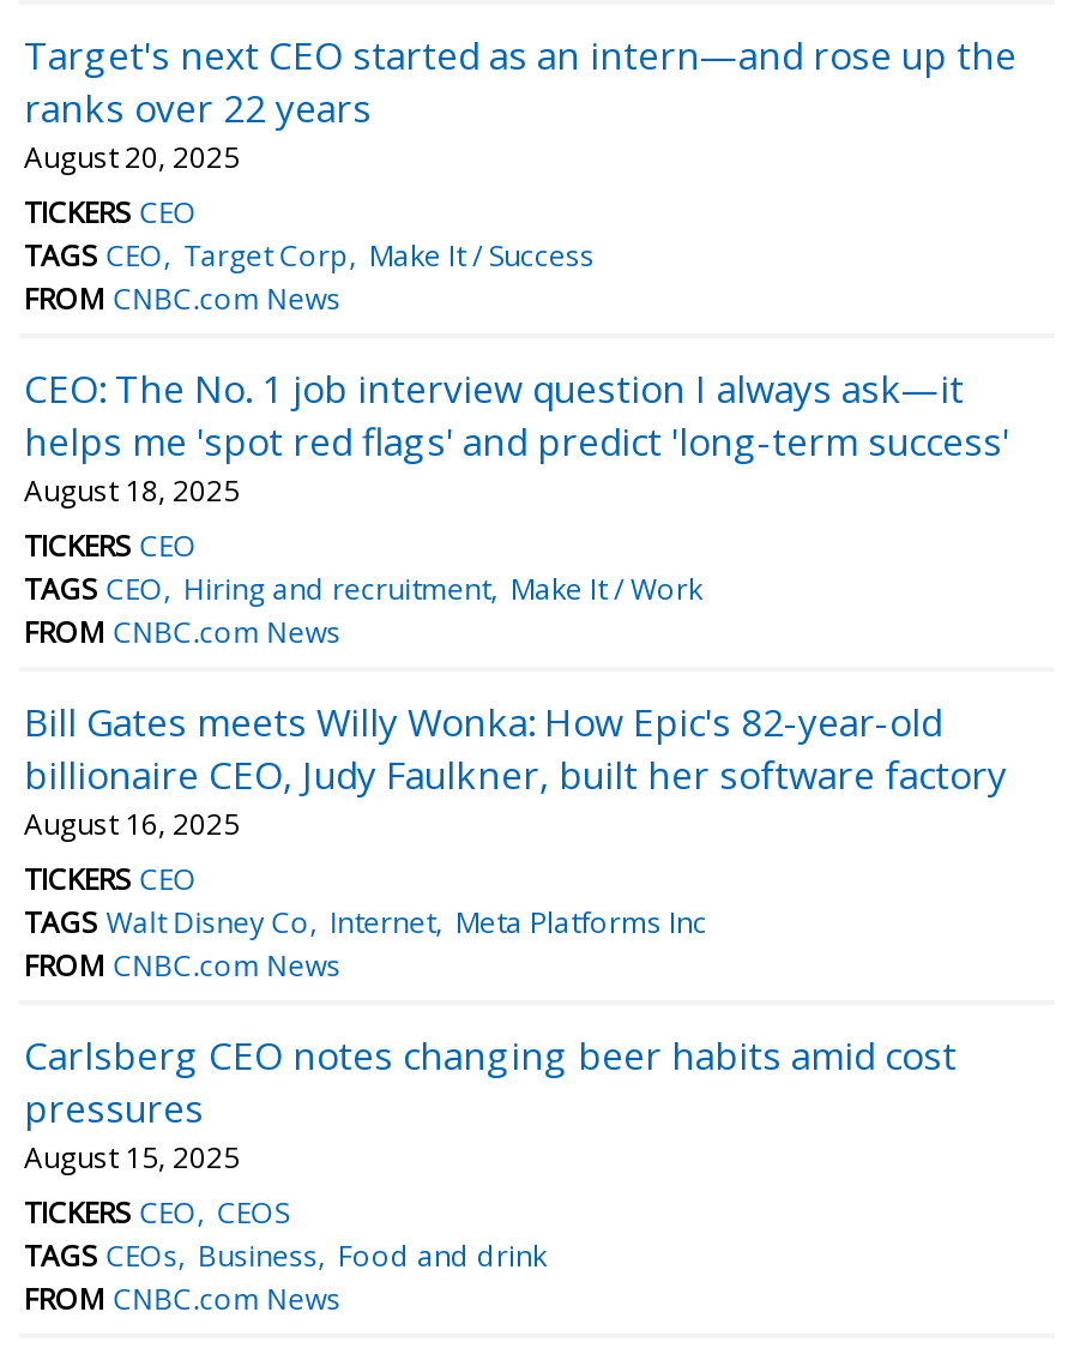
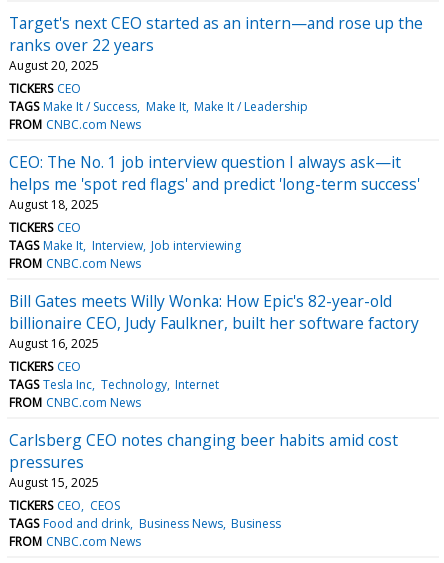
[24,235,594,276] TAGS CEO Target Corp Make It / Success -> [9,98,308,115] TAGS Make It / Success Make It Make It / Leadership
[24,568,702,609] TAGS CEO Hiring and recruitment Make It / Work -> [9,237,241,254] TAGS Make It Interview Job interviewing
[24,902,707,942] TAGS Walt Disney Co Internet Meta Platforms Inc -> [9,376,219,393] TAGS Tesla Inc Technology Internet
[24,1235,546,1276] TAGS CEOs Business Food and drink -> [9,515,281,532] TAGS Food and drink Business News Business

